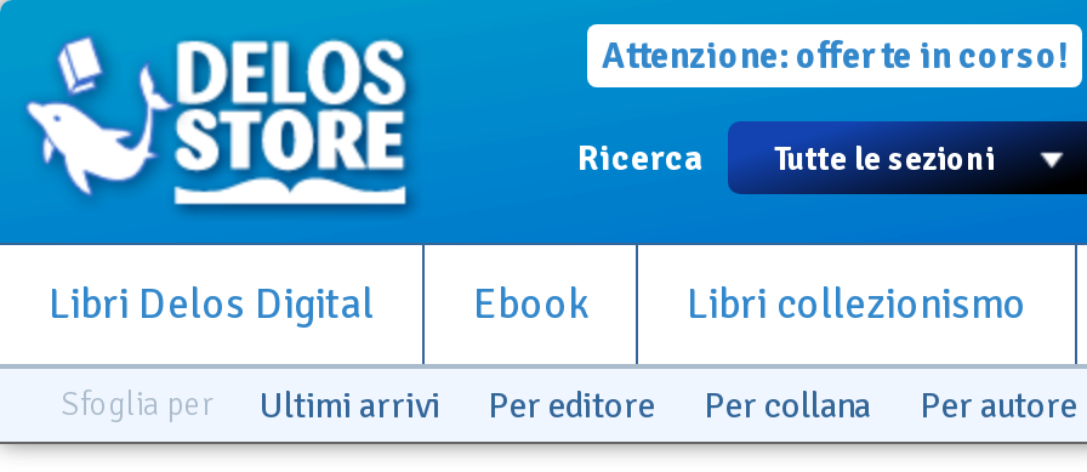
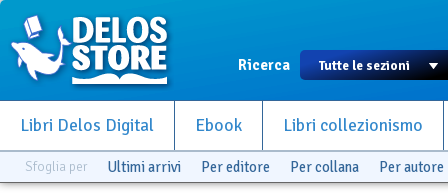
[602,34,1068,78] Attenzione: offerte in corso! -> none

